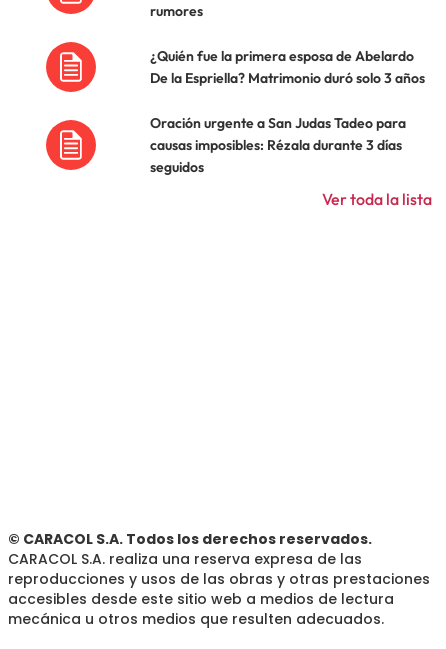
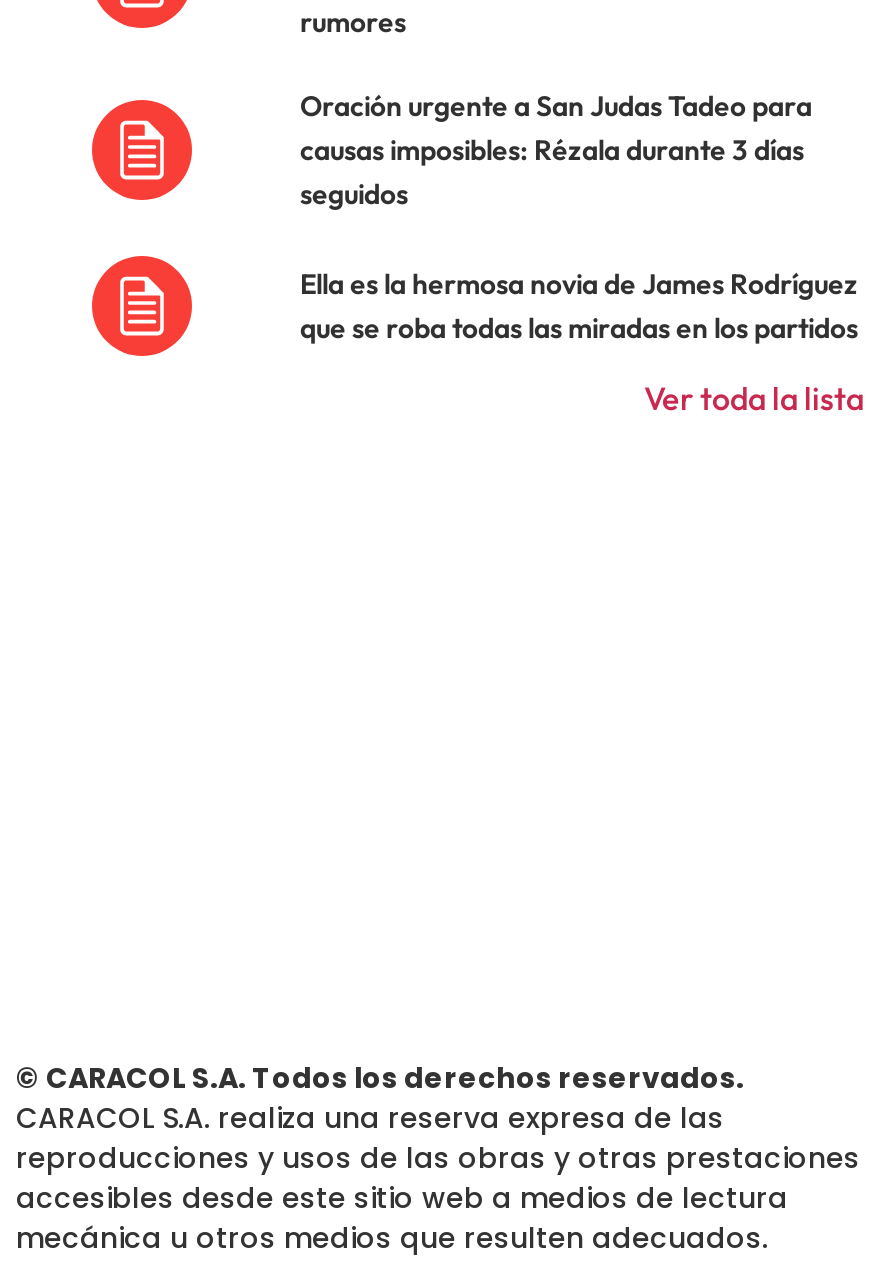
moved [45,41,97,93] -> [90,254,194,358]: [image]
[150,47,425,87] ¿Quién fue la primera esposa de Abelardo | De la Espriella? Matrimonio duró solo 3 años -> none
moved [150,114,406,176] -> [300,88,812,212]: Oración urgente a San Judas Tadeo para | causas imposibles: Rézala durante 3 días | seguidos
none -> [300,266,858,346] Ella es la hermosa novia de James Rodríguez | que se roba todas las miradas en los partidos

